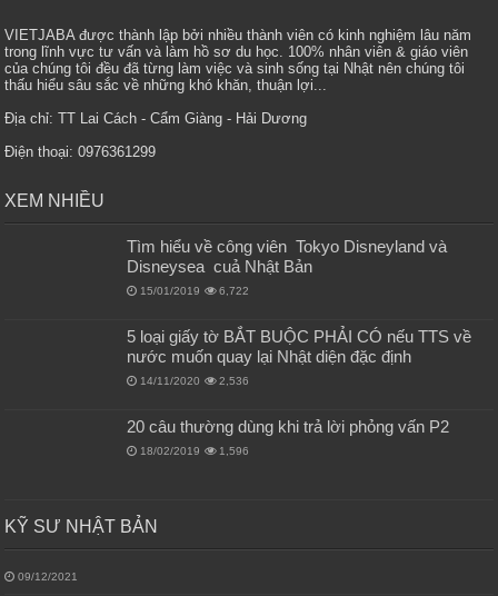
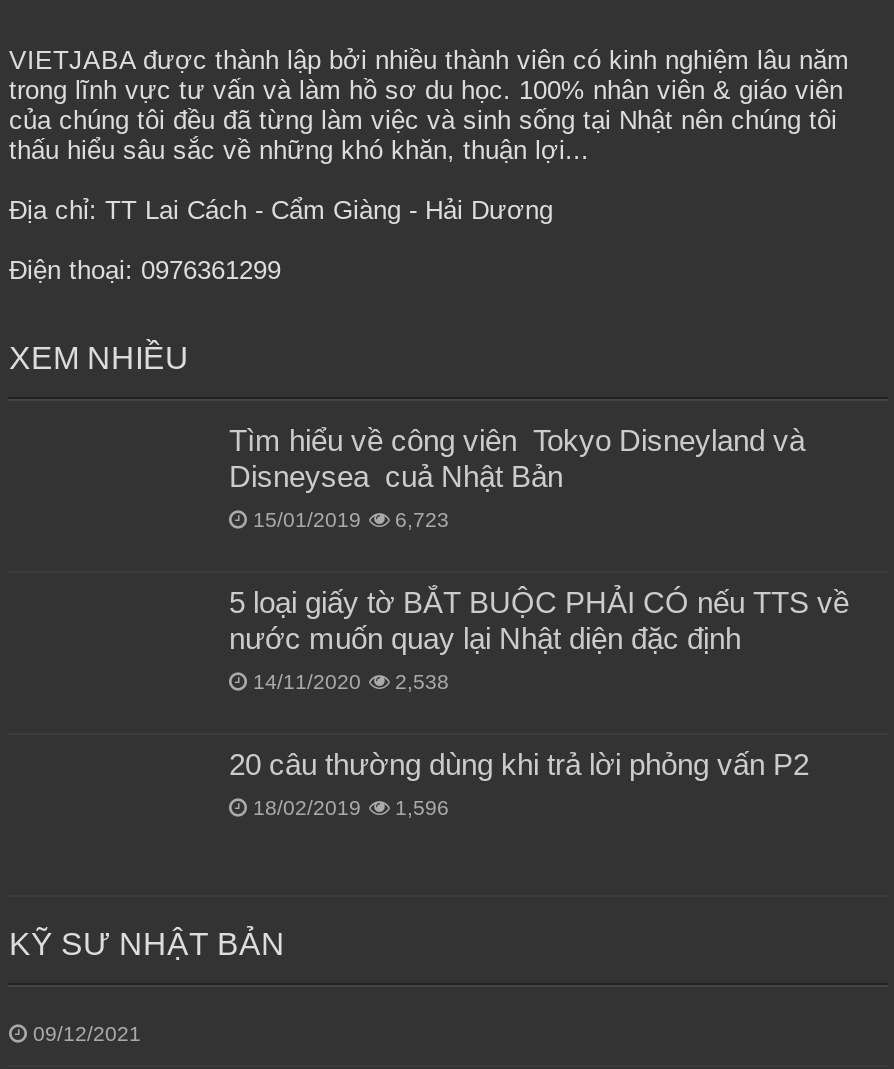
[141,284,250,296] 15/01/2019 6,722 -> [253,508,449,530] 15/01/2019 6,723
[141,375,250,387] 14/11/2020 2,536 -> [253,671,449,693] 14/11/2020 2,538

